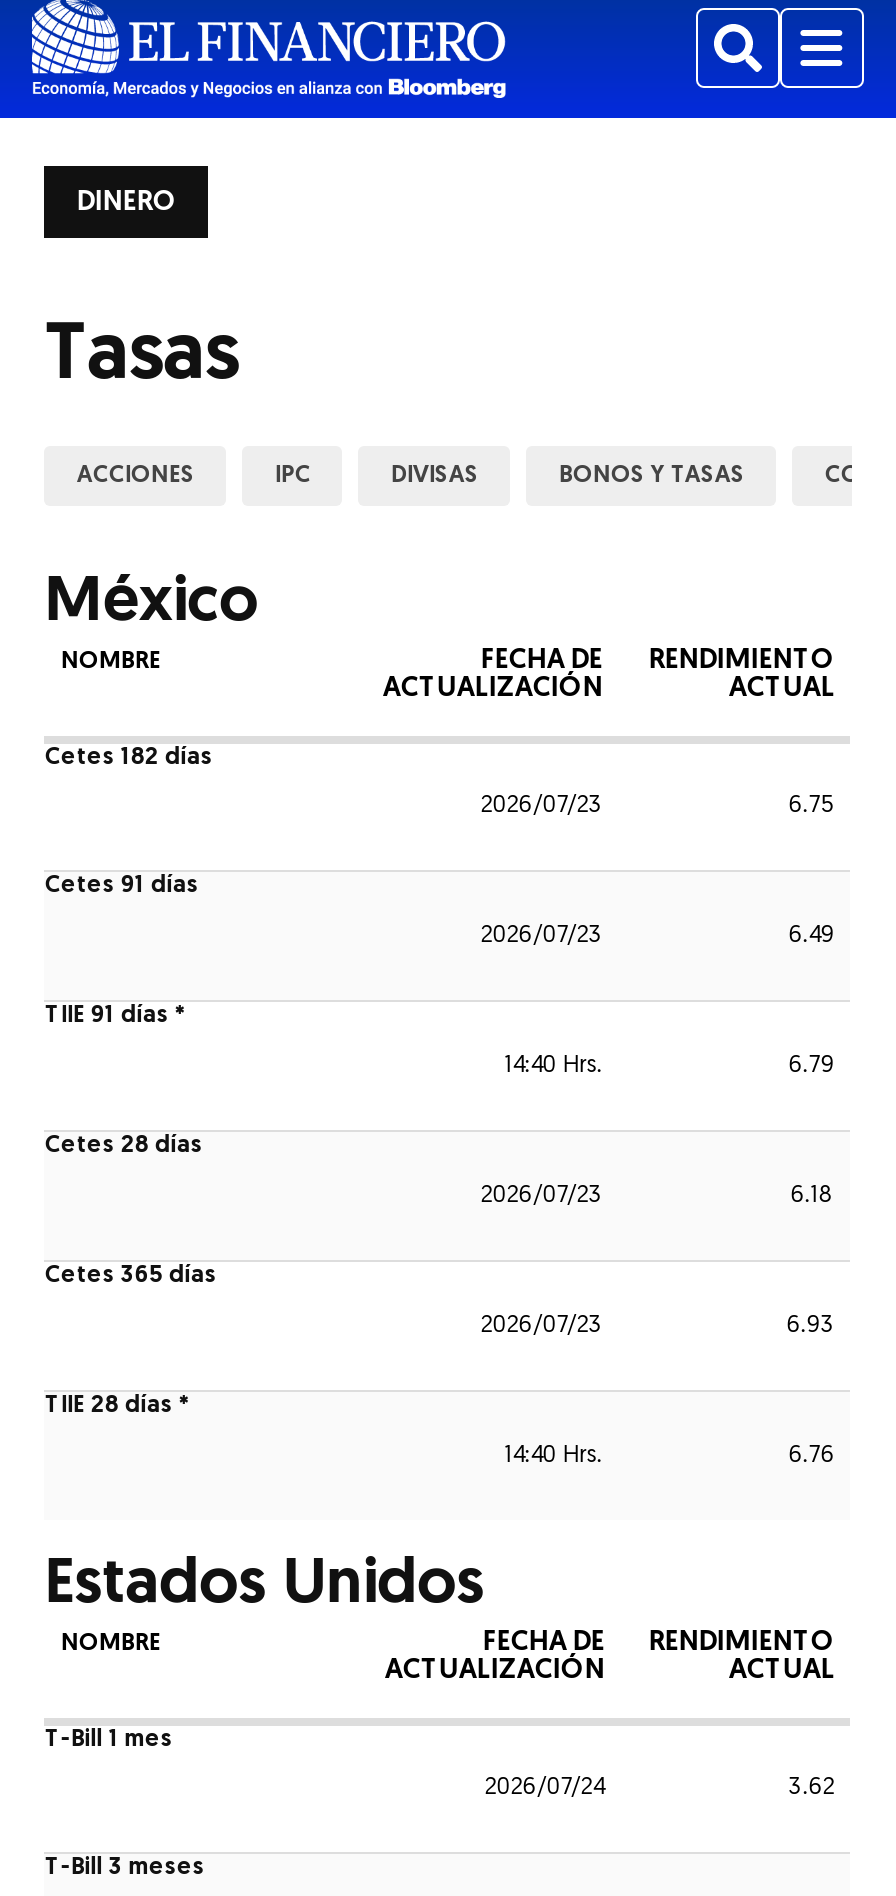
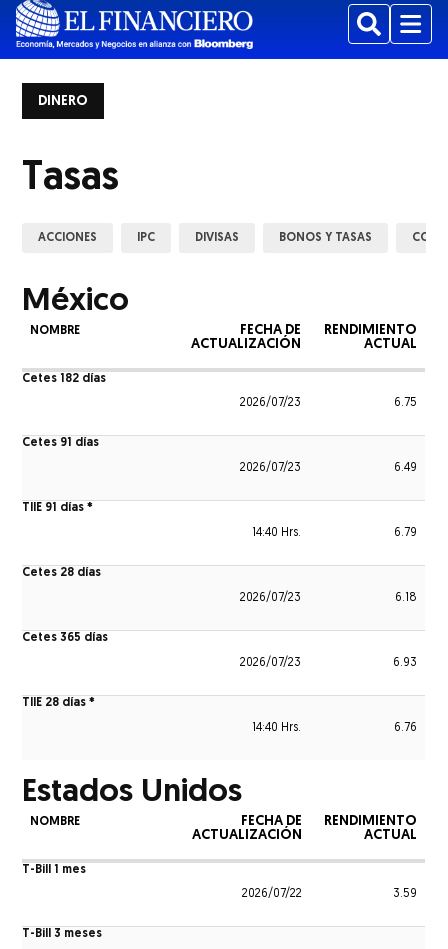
[485,1776,605,1800] 2026/07/24 -> [242,888,302,900] 2026/07/22
[789,1776,835,1800] 3.62 -> [393,888,417,900] 3.59

